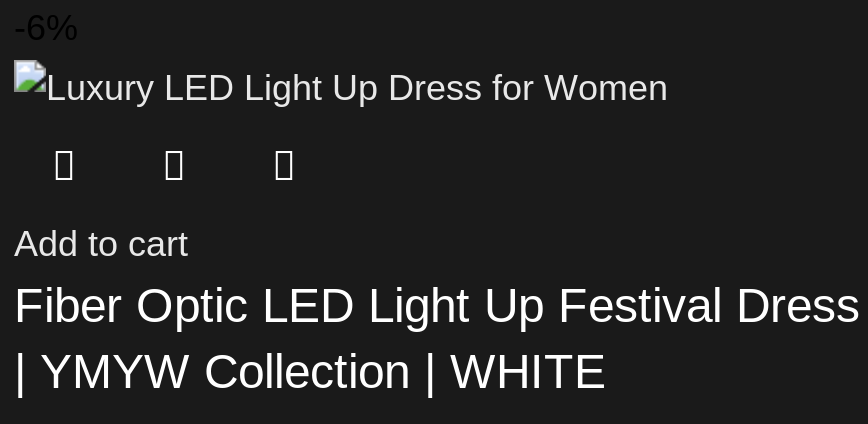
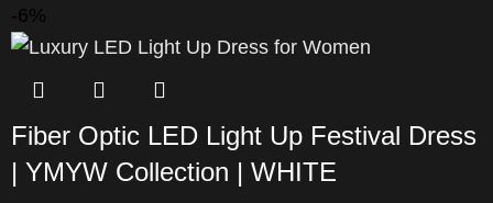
[14,222,188,262] Add to cart -> none

